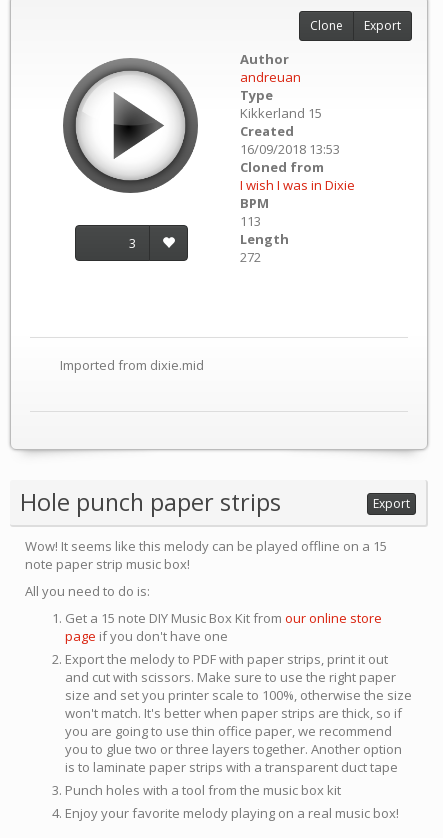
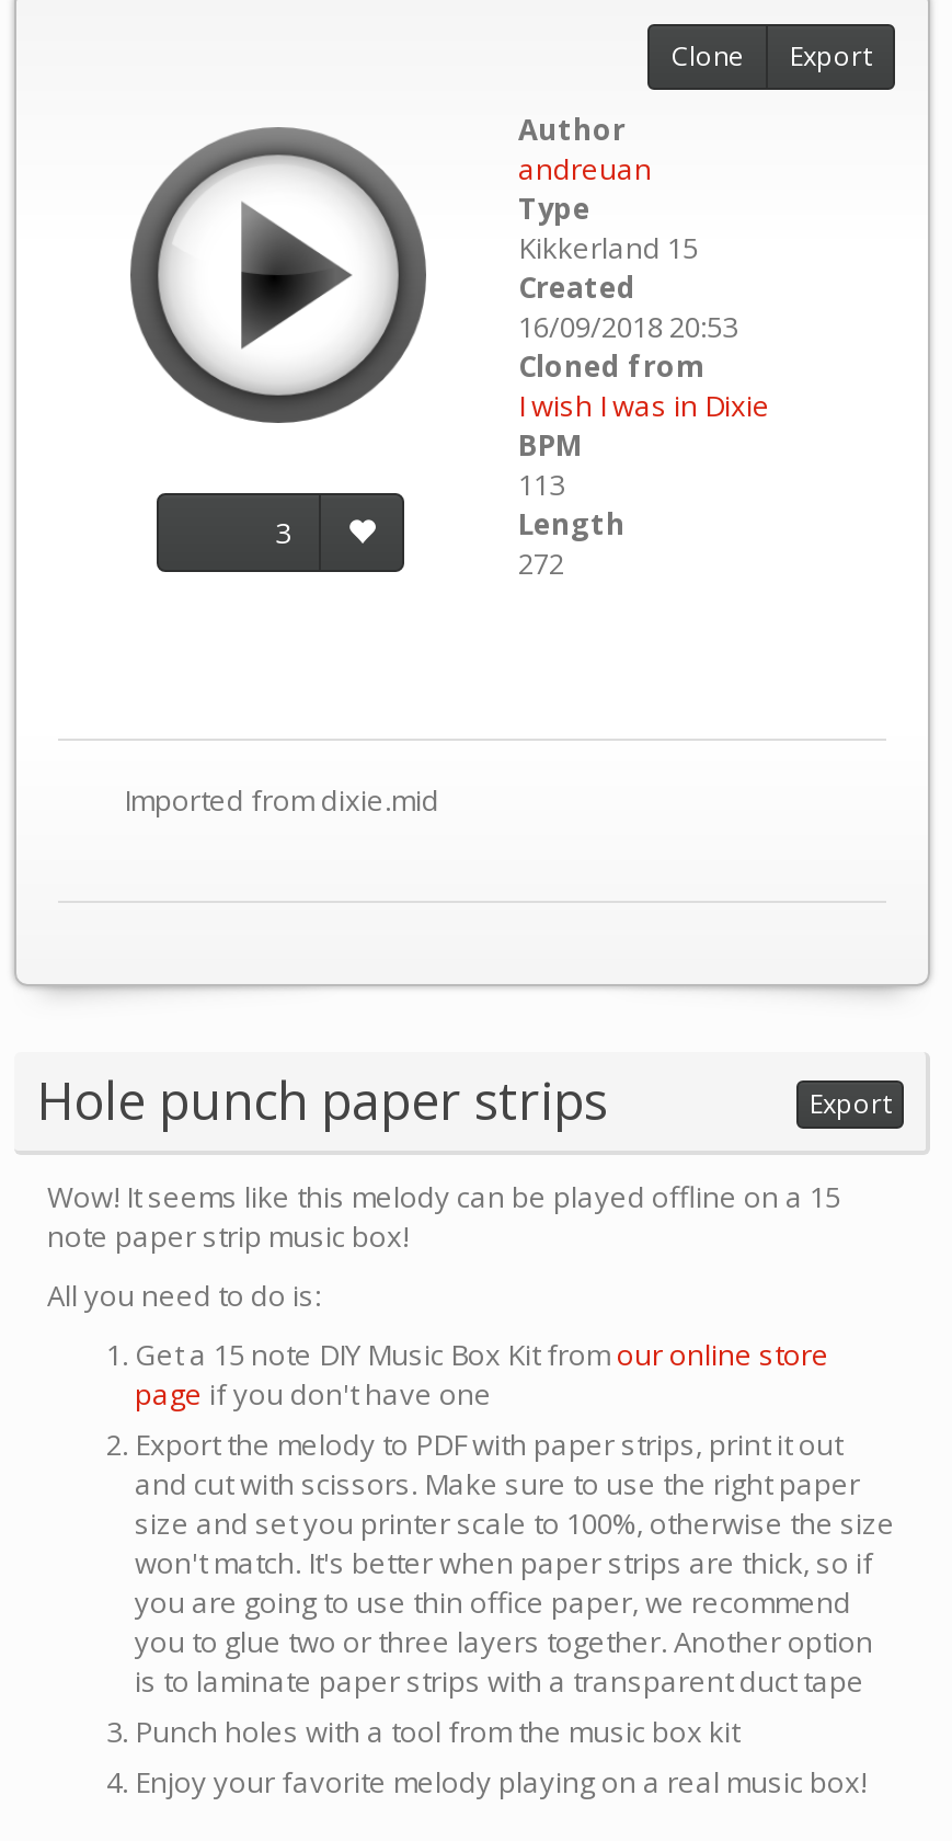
[240,140,340,158] 16/09/2018 13:53 -> [518,307,737,346] 16/09/2018 20:53

